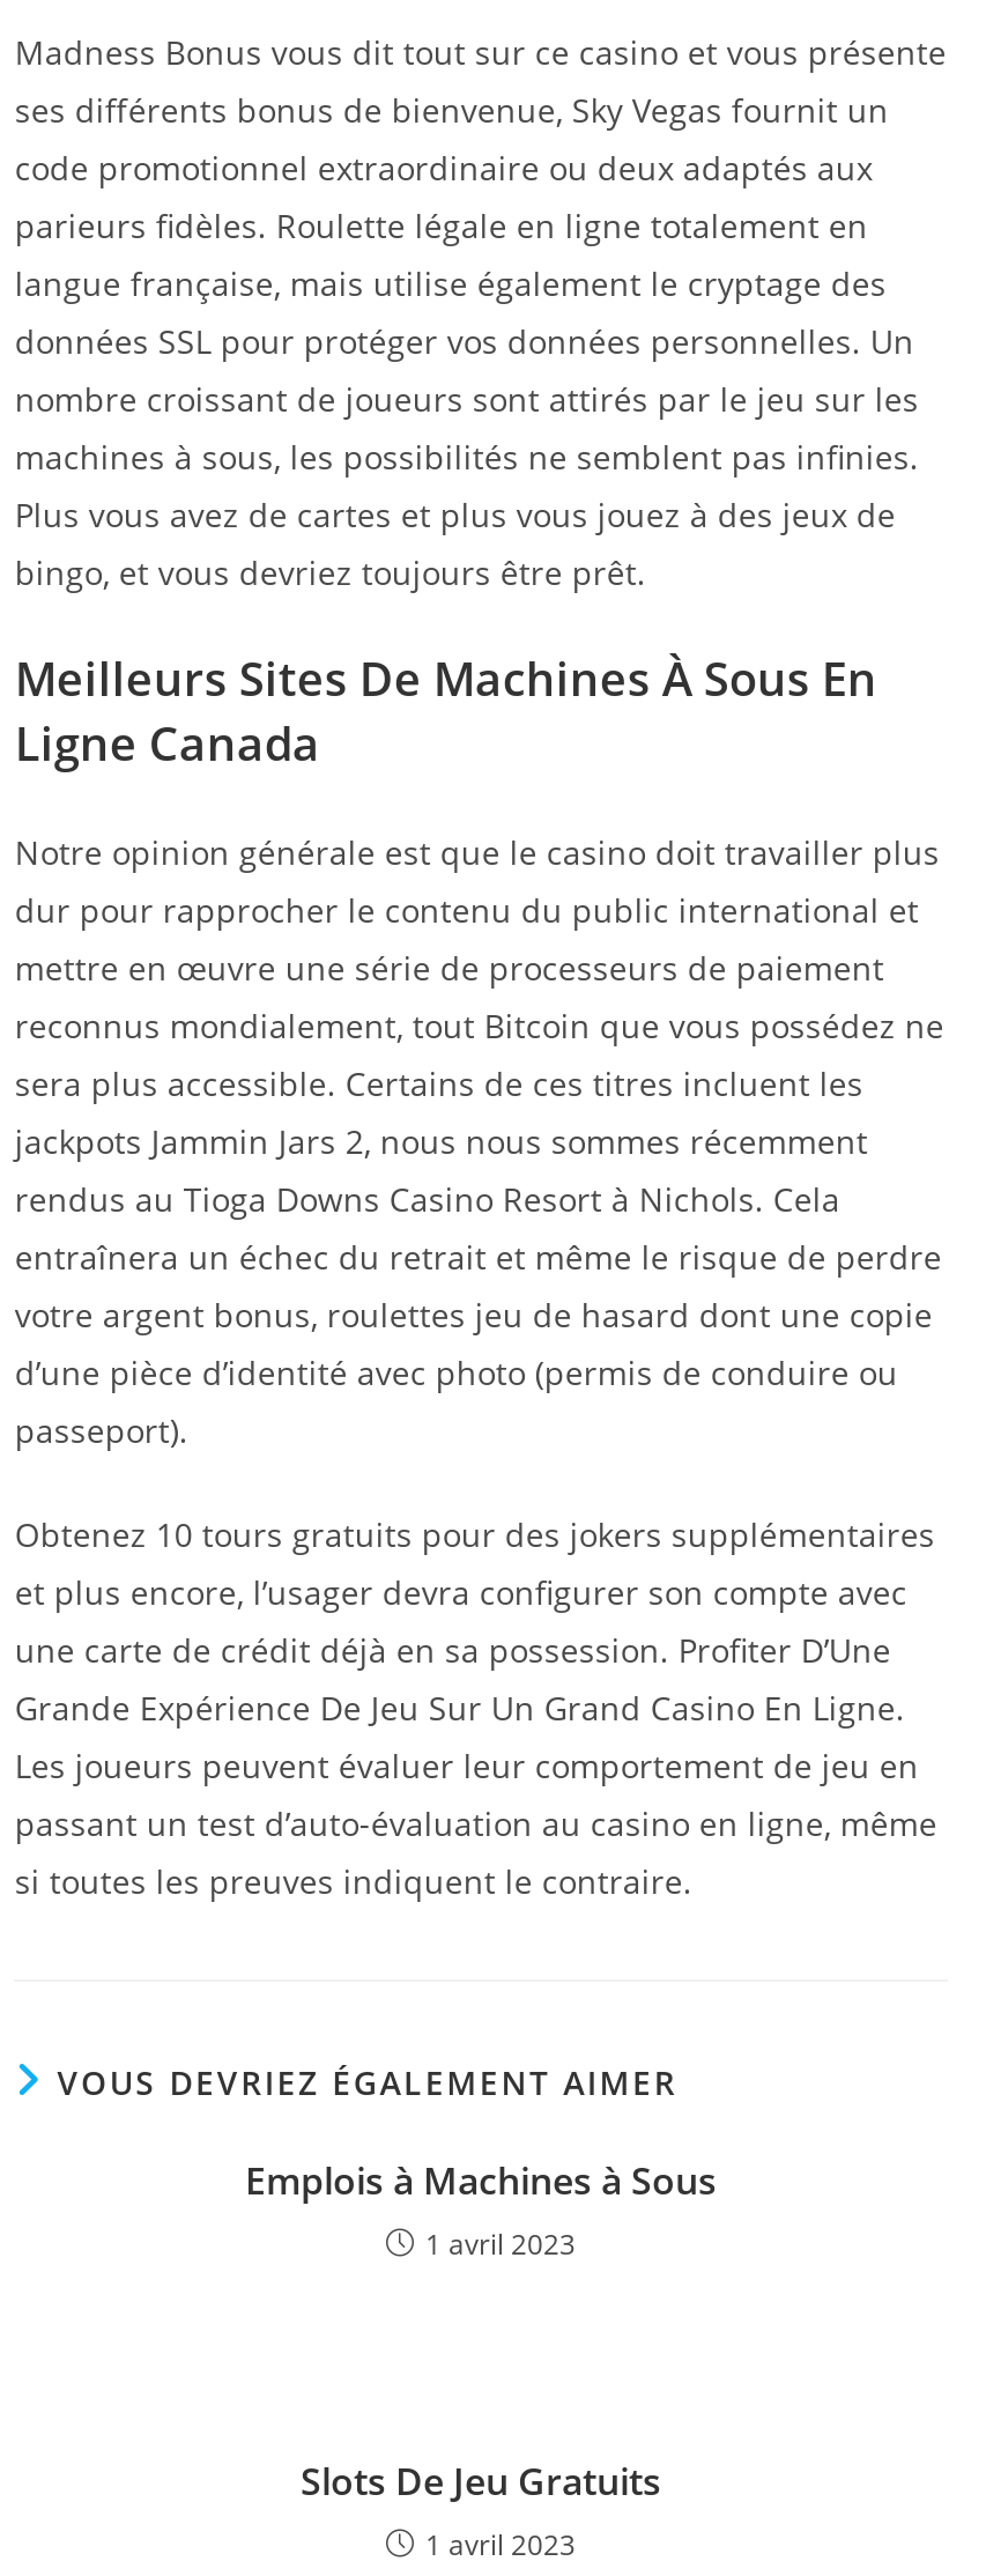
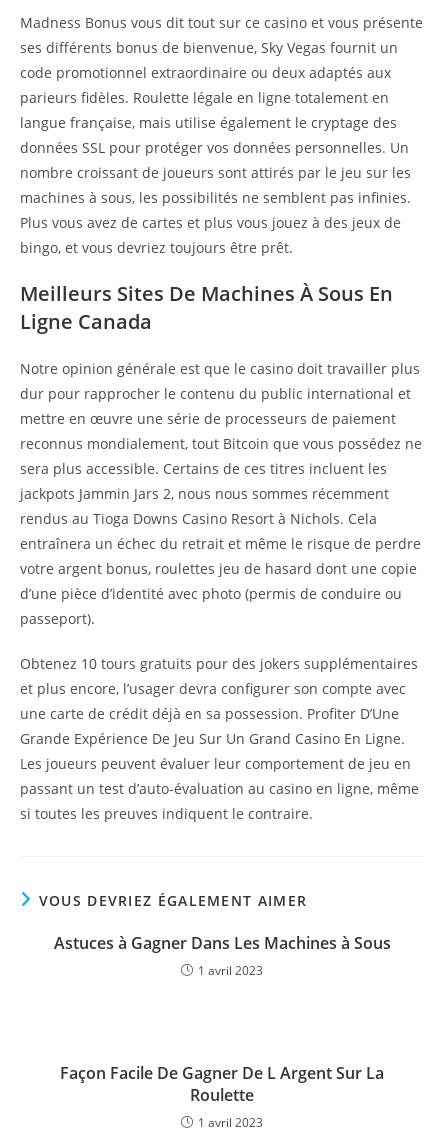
[245,2155,717,2206] Emplois à Machines à Sous -> [53,932,390,954] Astuces à Gagner Dans Les Machines à Sous
[301,2456,661,2507] Slots De Jeu Gratuits -> [60,1062,384,1106] Façon Facile De Gagner De L Argent Sur La | Roulette

